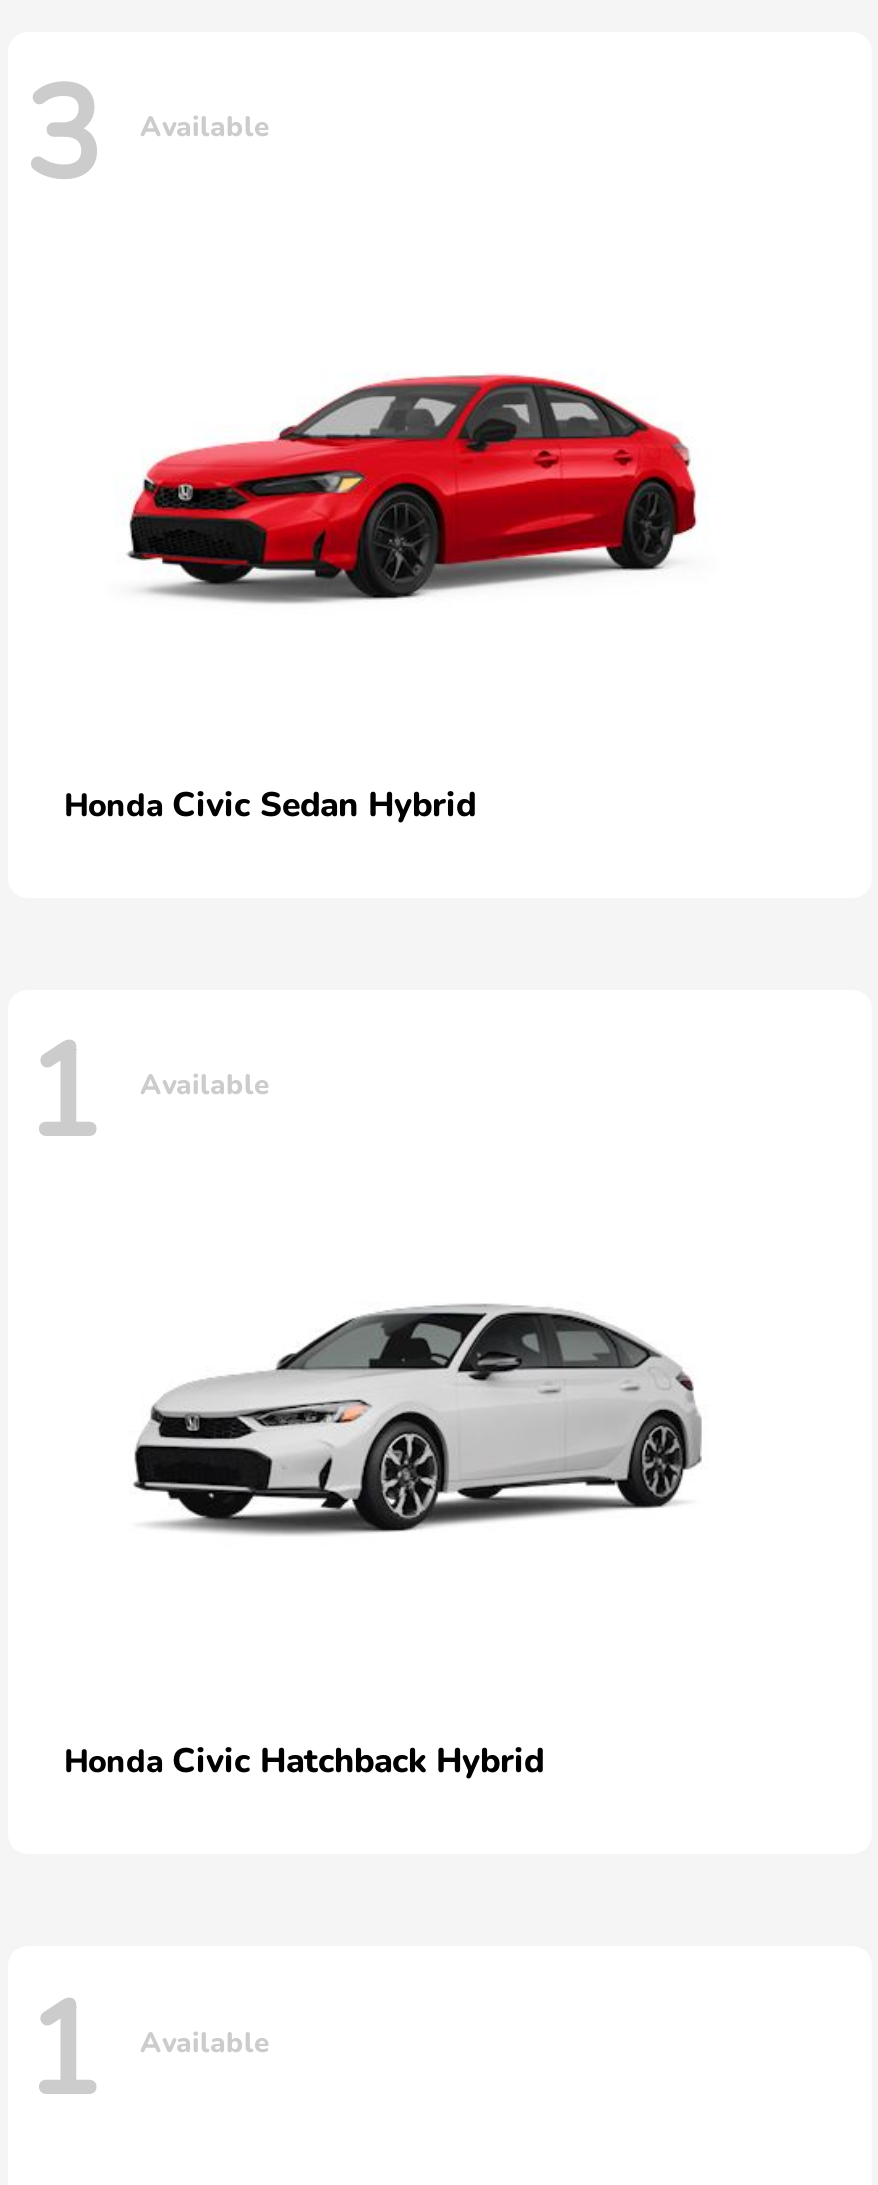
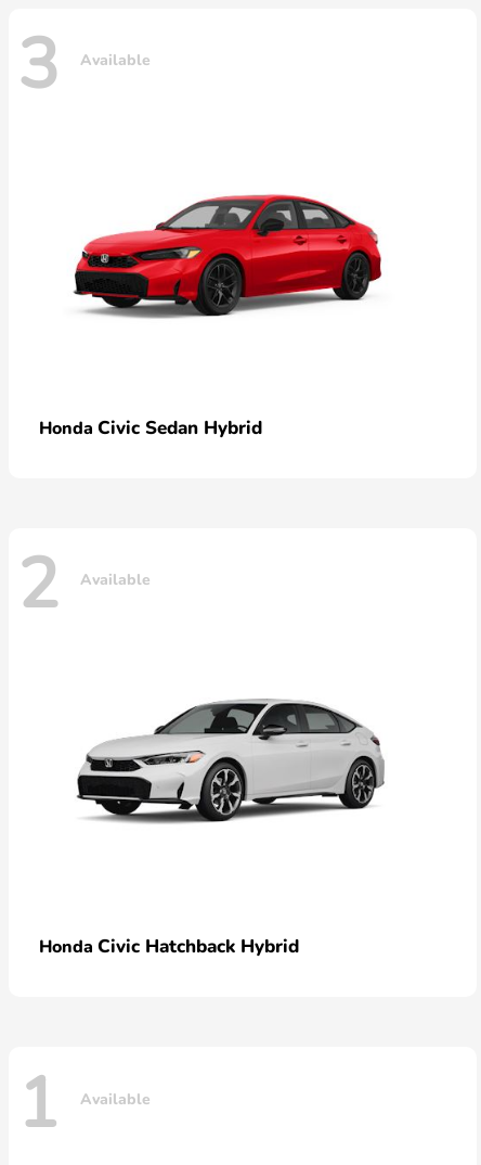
[24,1006,270,1182] 1 Available -> [17,537,151,632] 2 Available

